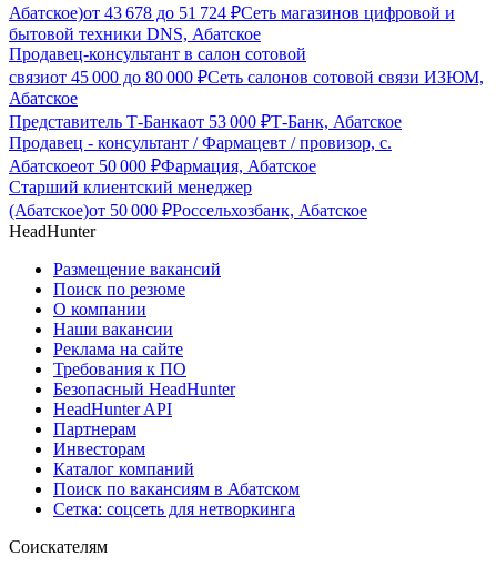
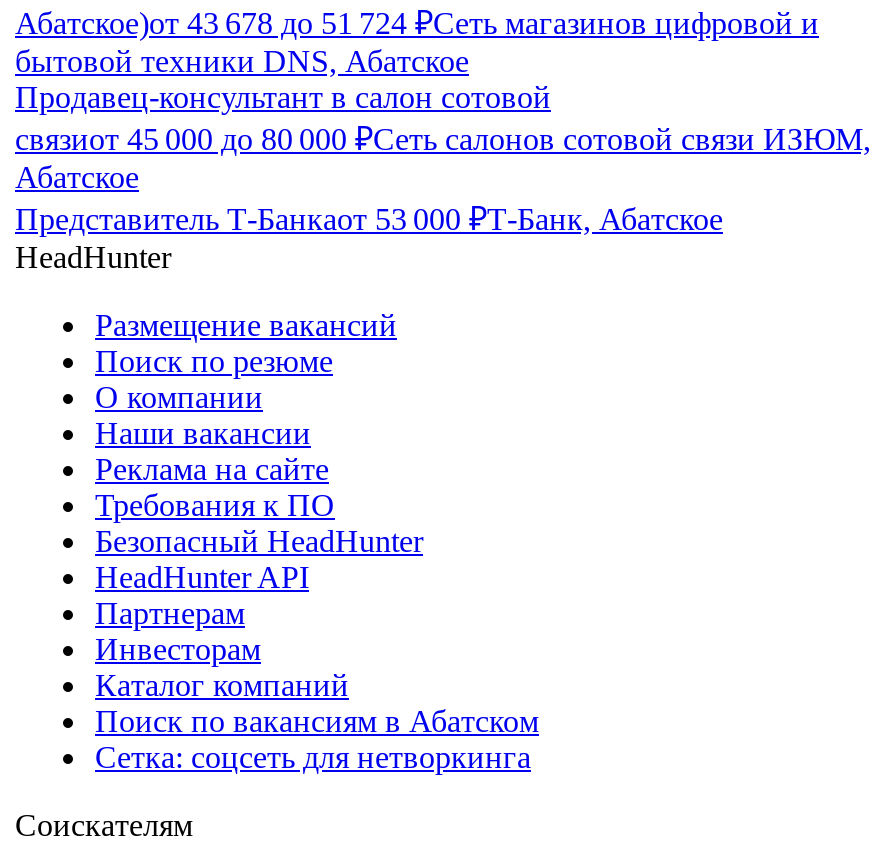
[9,133,392,220] Продавец - консультант / Фармацевт / провизор, с. | Абатскоеот 50 000 ₽Фармация, Абатское | Старший клиентский менеджер | (Абатское)от 50 000 ₽Россельхозбанк, Абатское -> none

